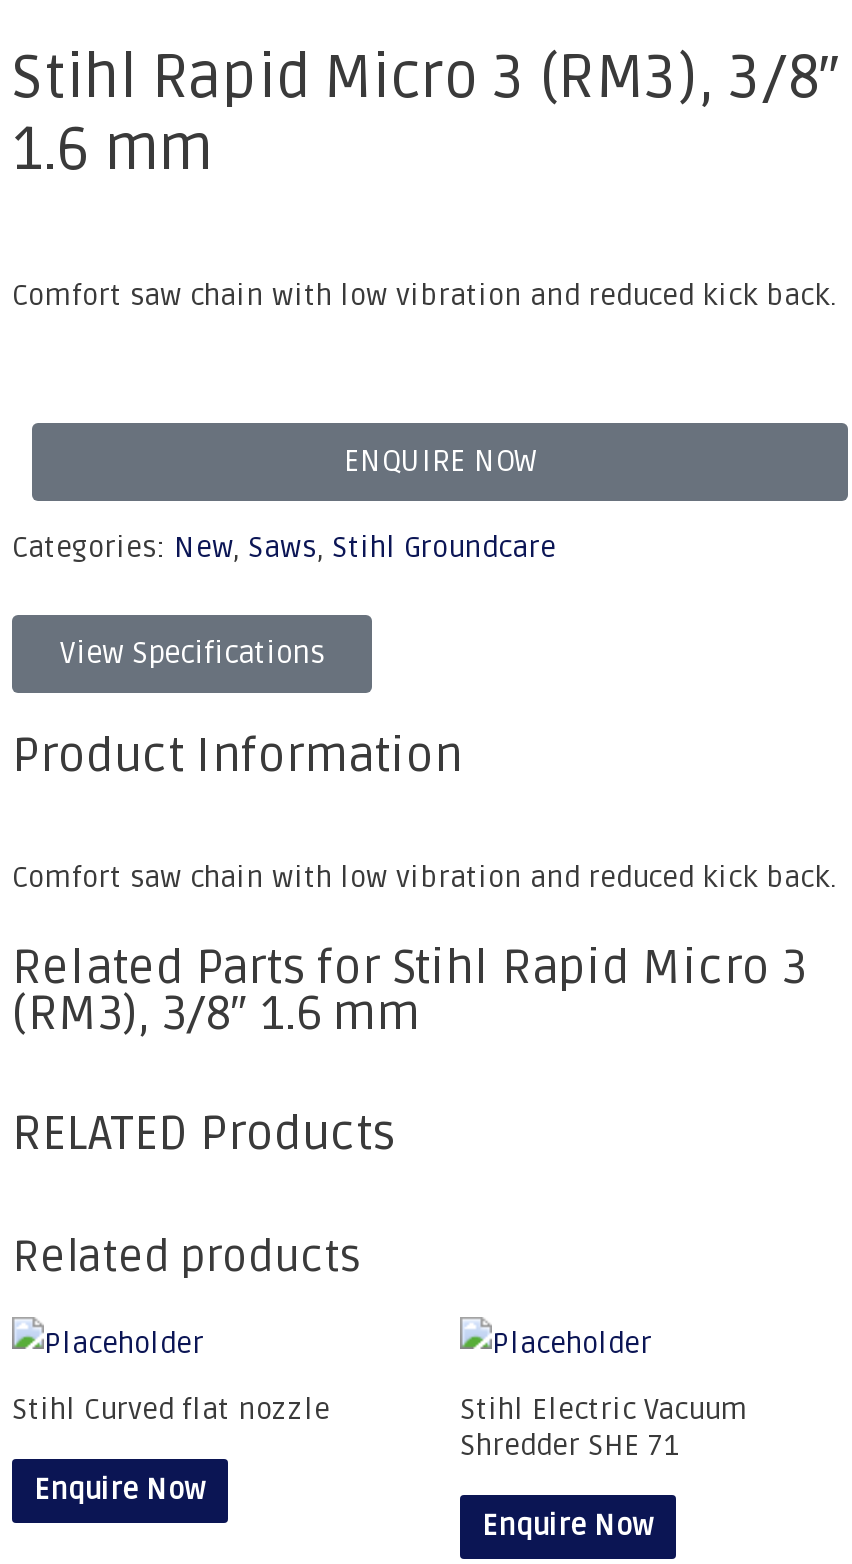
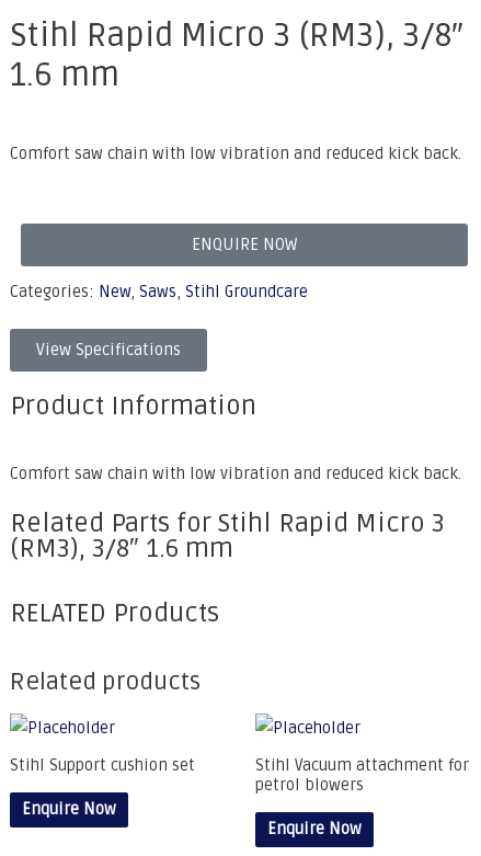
[12,1393,330,1427] Stihl Curved flat nozzle -> [10,756,195,775] Stihl Support cushion set
[460,1393,748,1463] Stihl Electric Vacuum | Shredder SHE 71 -> [255,756,469,795] Stihl Vacuum attachment for | petrol blowers

